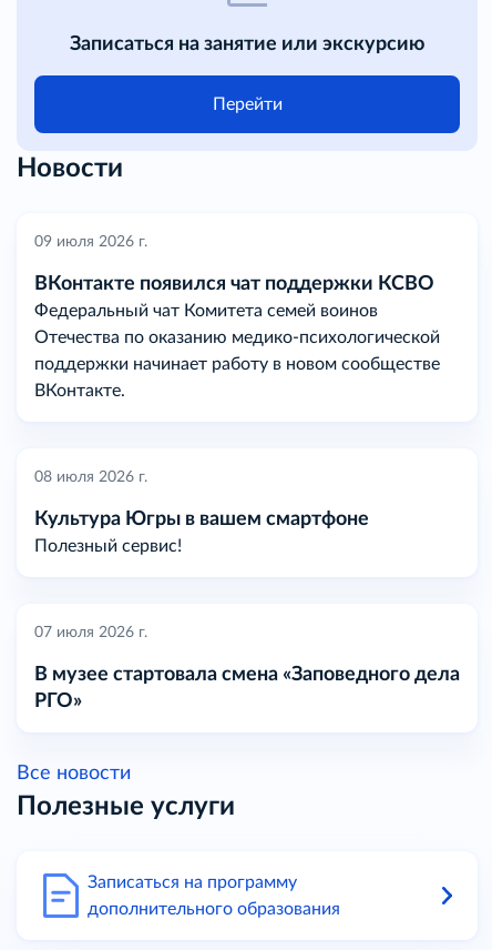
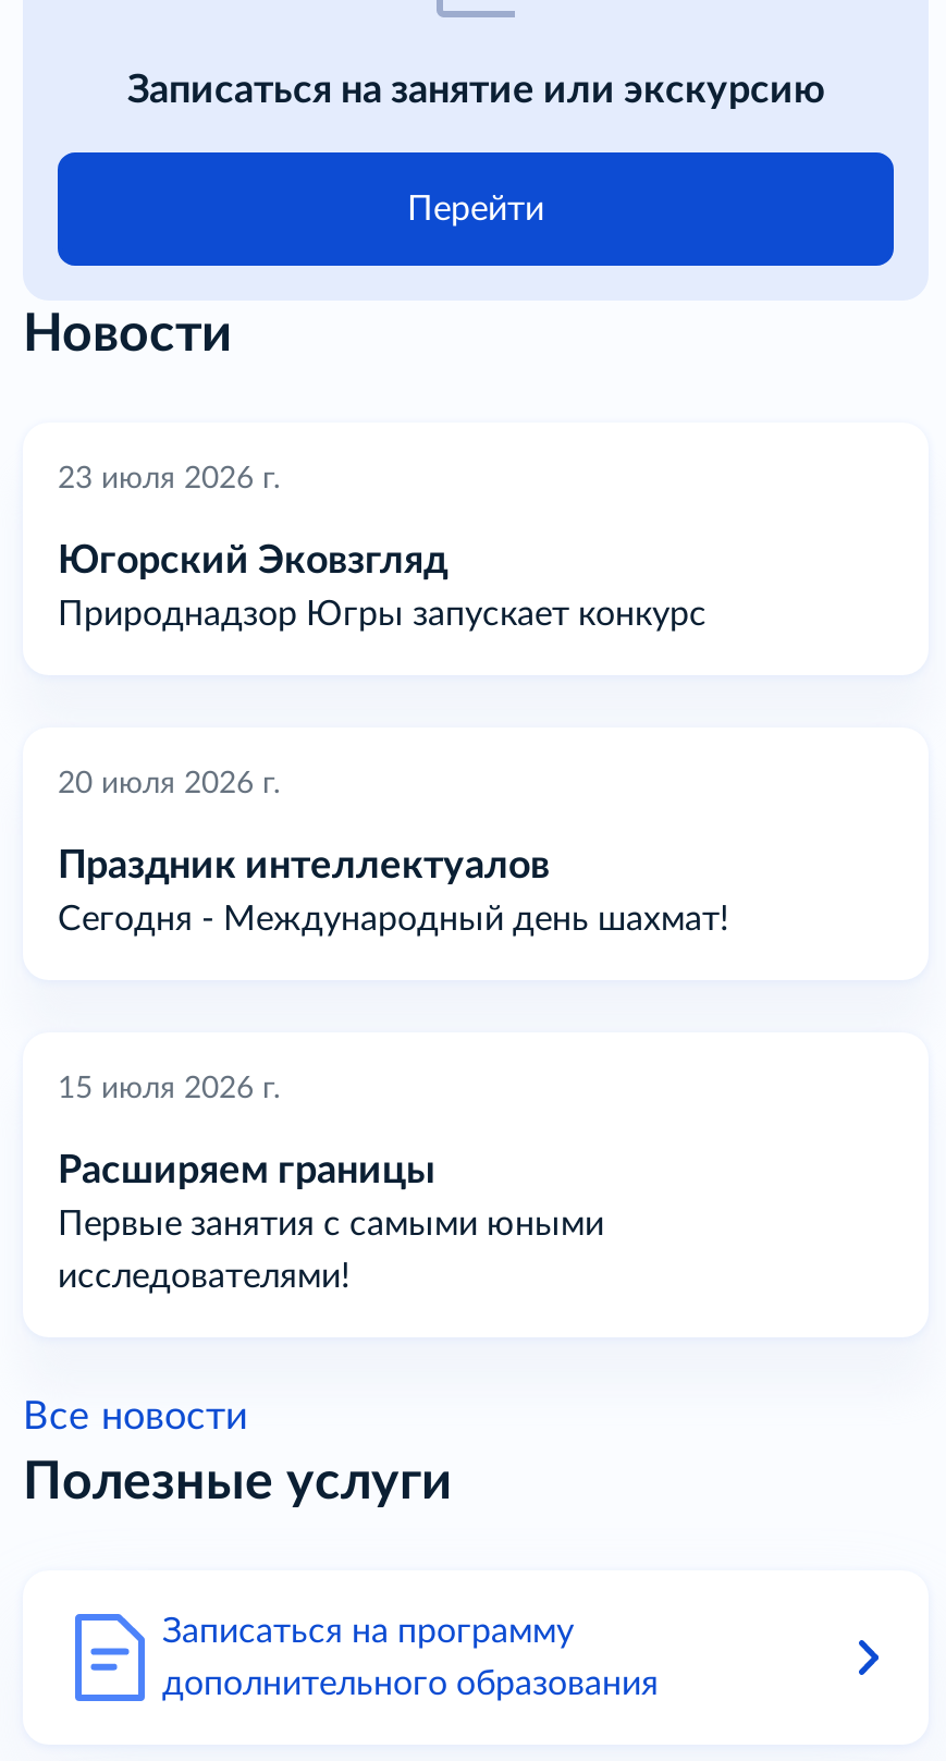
[34,234,440,399] 09 июля 2026 г. | ВКонтакте появился чат поддержки КСВО | Федеральный чат Комитета семей воинов | Отечества по оказанию медико-психологической | поддержки начинает работу в новом сообществе | ВКонтакте. -> [58,463,707,631] 23 июля 2026 г. | Югорский Эковзгляд | Природнадзор Югры запускает конкурс
[34,469,369,555] 08 июля 2026 г. | Культура Югры в вашем смартфоне | Полезный сервис! -> [58,768,728,936] 20 июля 2026 г. | Праздник интеллектуалов | Сегодня - Международный день шахмат!
[34,624,460,711] 07 июля 2026 г. | В музее стартовала смена «Заповедного дела | РГО» -> [58,1073,604,1293] 15 июля 2026 г. | Расширяем границы | Первые занятия с самыми юными | исследователями!

